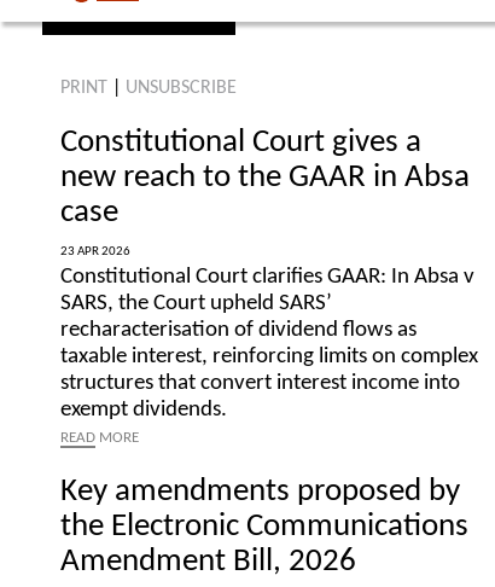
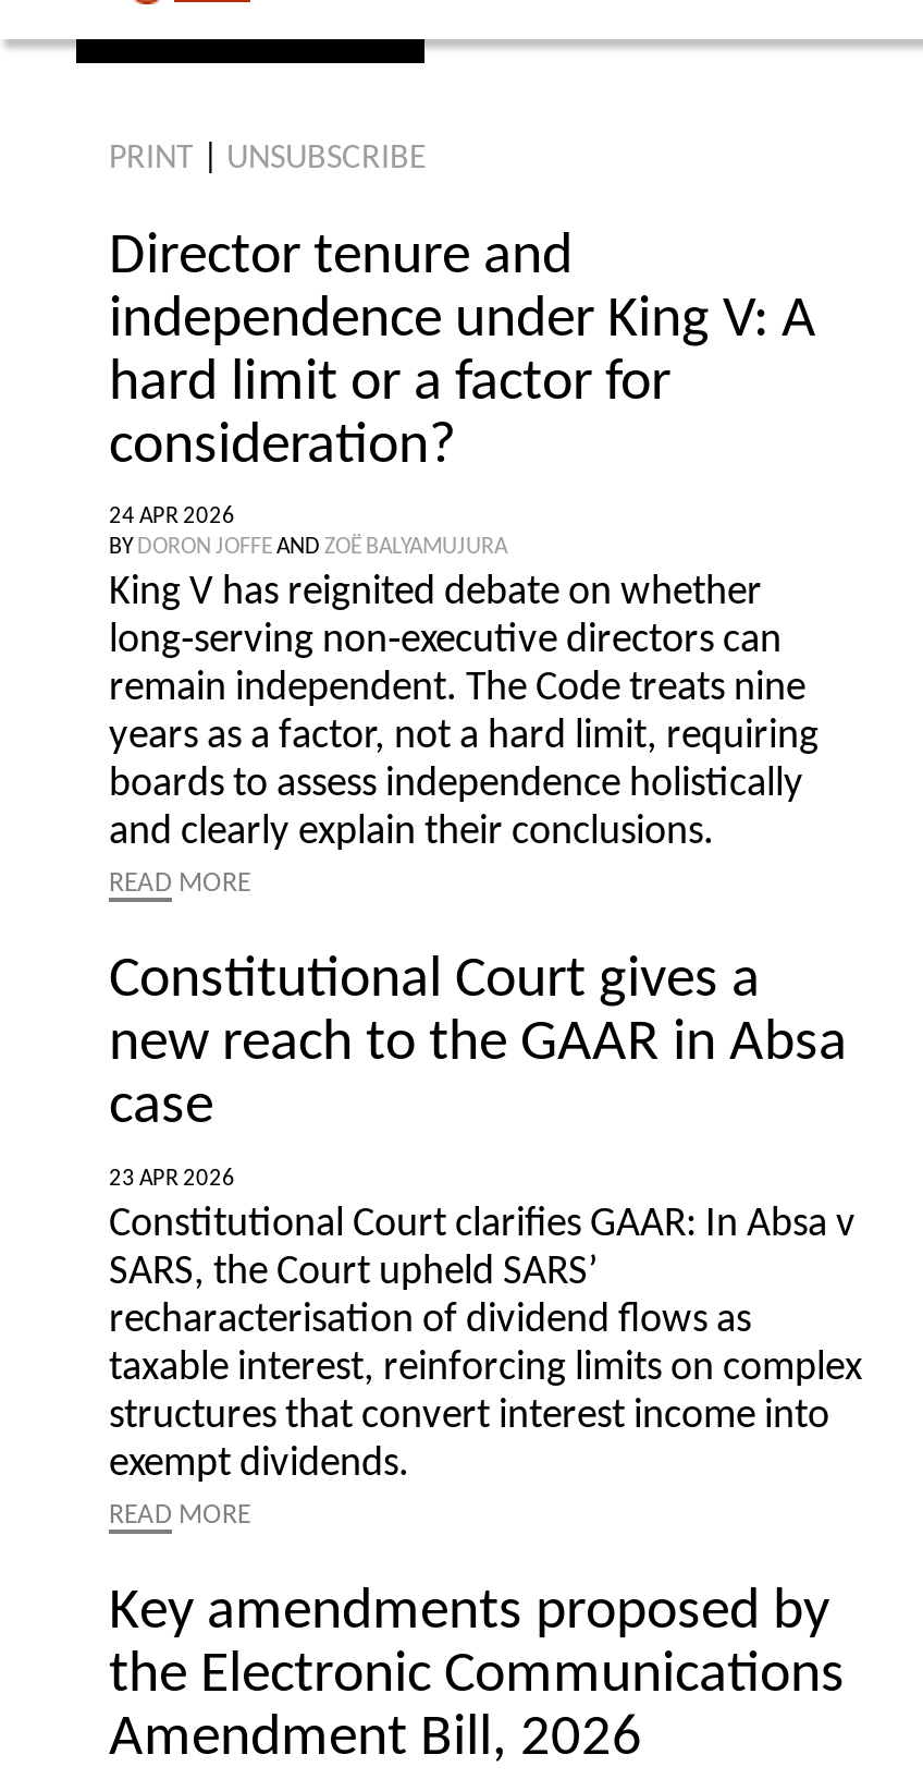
none -> [109,229,819,898] Director tenure and | independence under King V: A | hard limit or a factor for | consideration? | 24 APR 2026 | BY DORON JOFFE AND ZOË BALYAMUJURA | King V has reignited debate on whether | long‑serving non‑executive directors can | remain independent. The Code treats nine | years as a factor, not a hard limit, requiring | boards to assess independence holistically | and clearly explain their conclusions. | READ MORE

